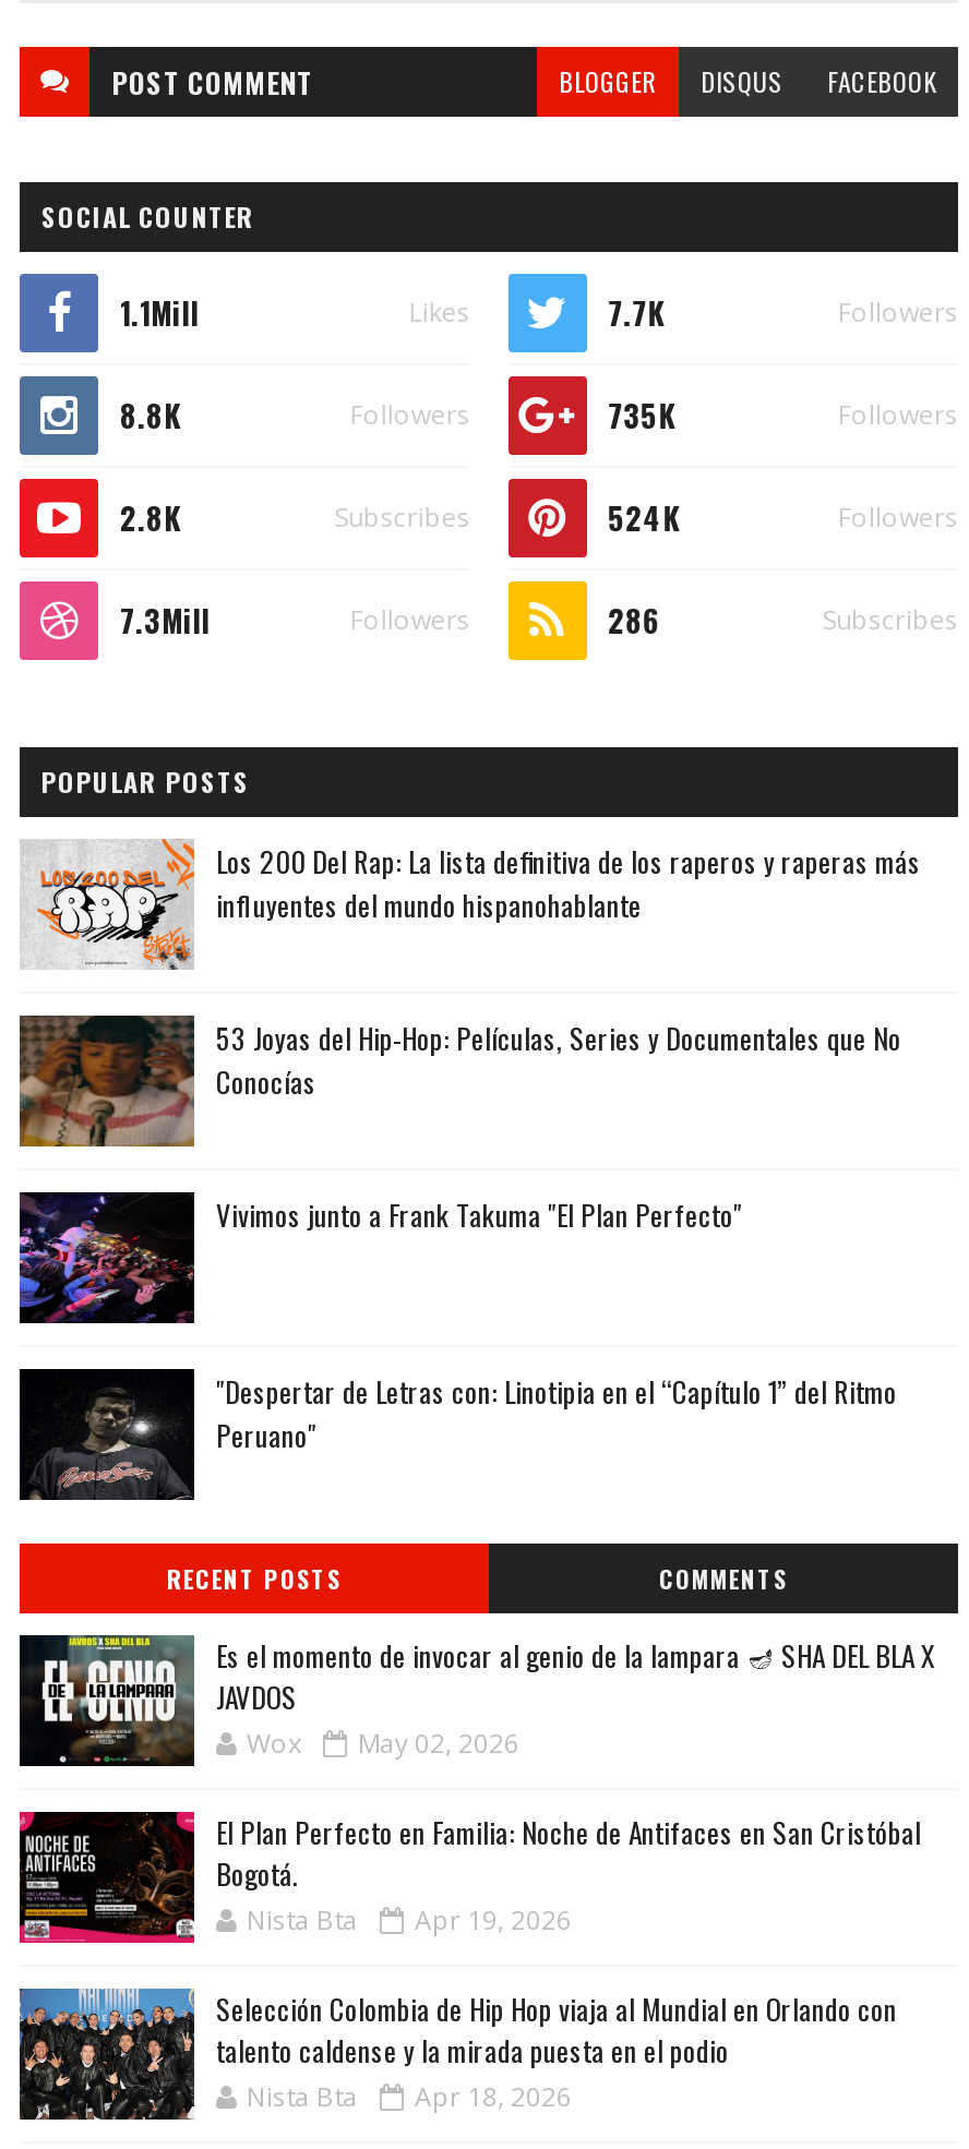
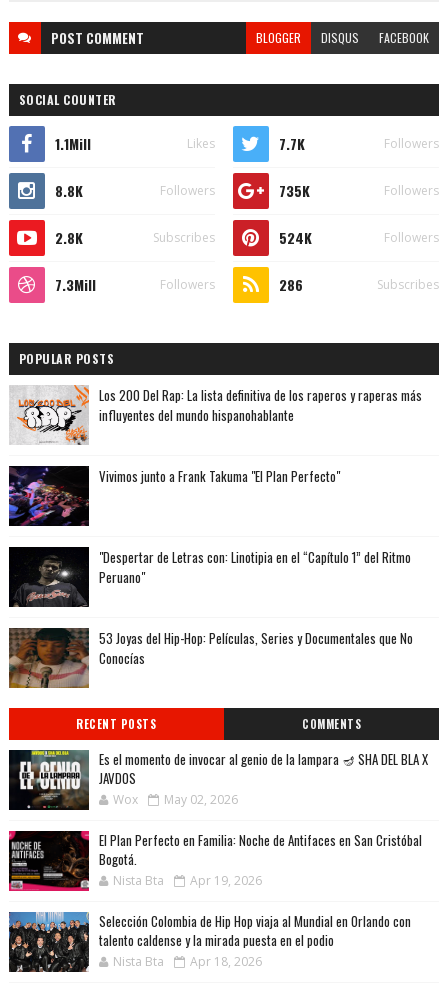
moved [17,1016,901,1149] -> [8,628,413,689]: [image] | 53 Joyas del Hip-Hop: Películas, Series y Documentales que No | Conocías
moved [15,1192,897,1457] -> [7,466,411,587]: [image] | Vivimos junto a Frank Takuma "El Plan Perfecto" | "Despertar de Letras con: Linotipia en el “Capítulo 1” del Ritmo | Peruano"

